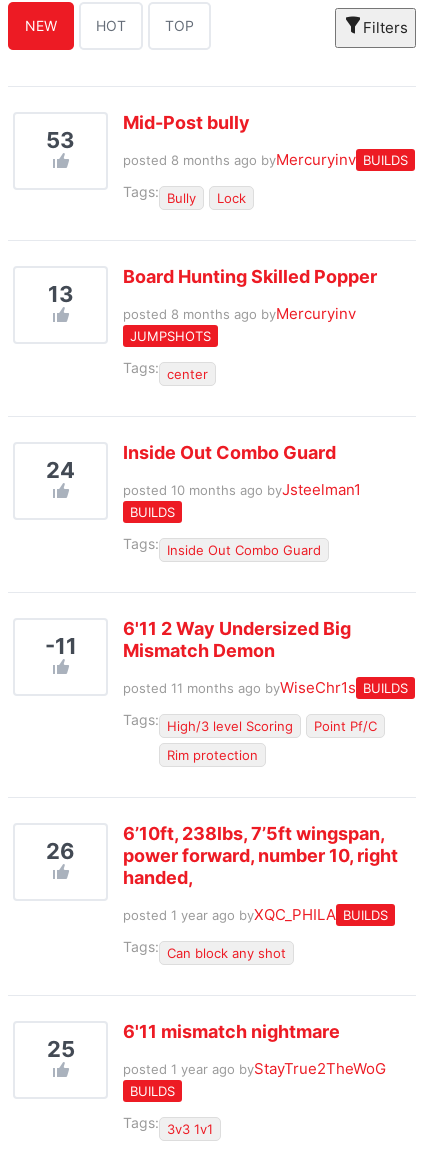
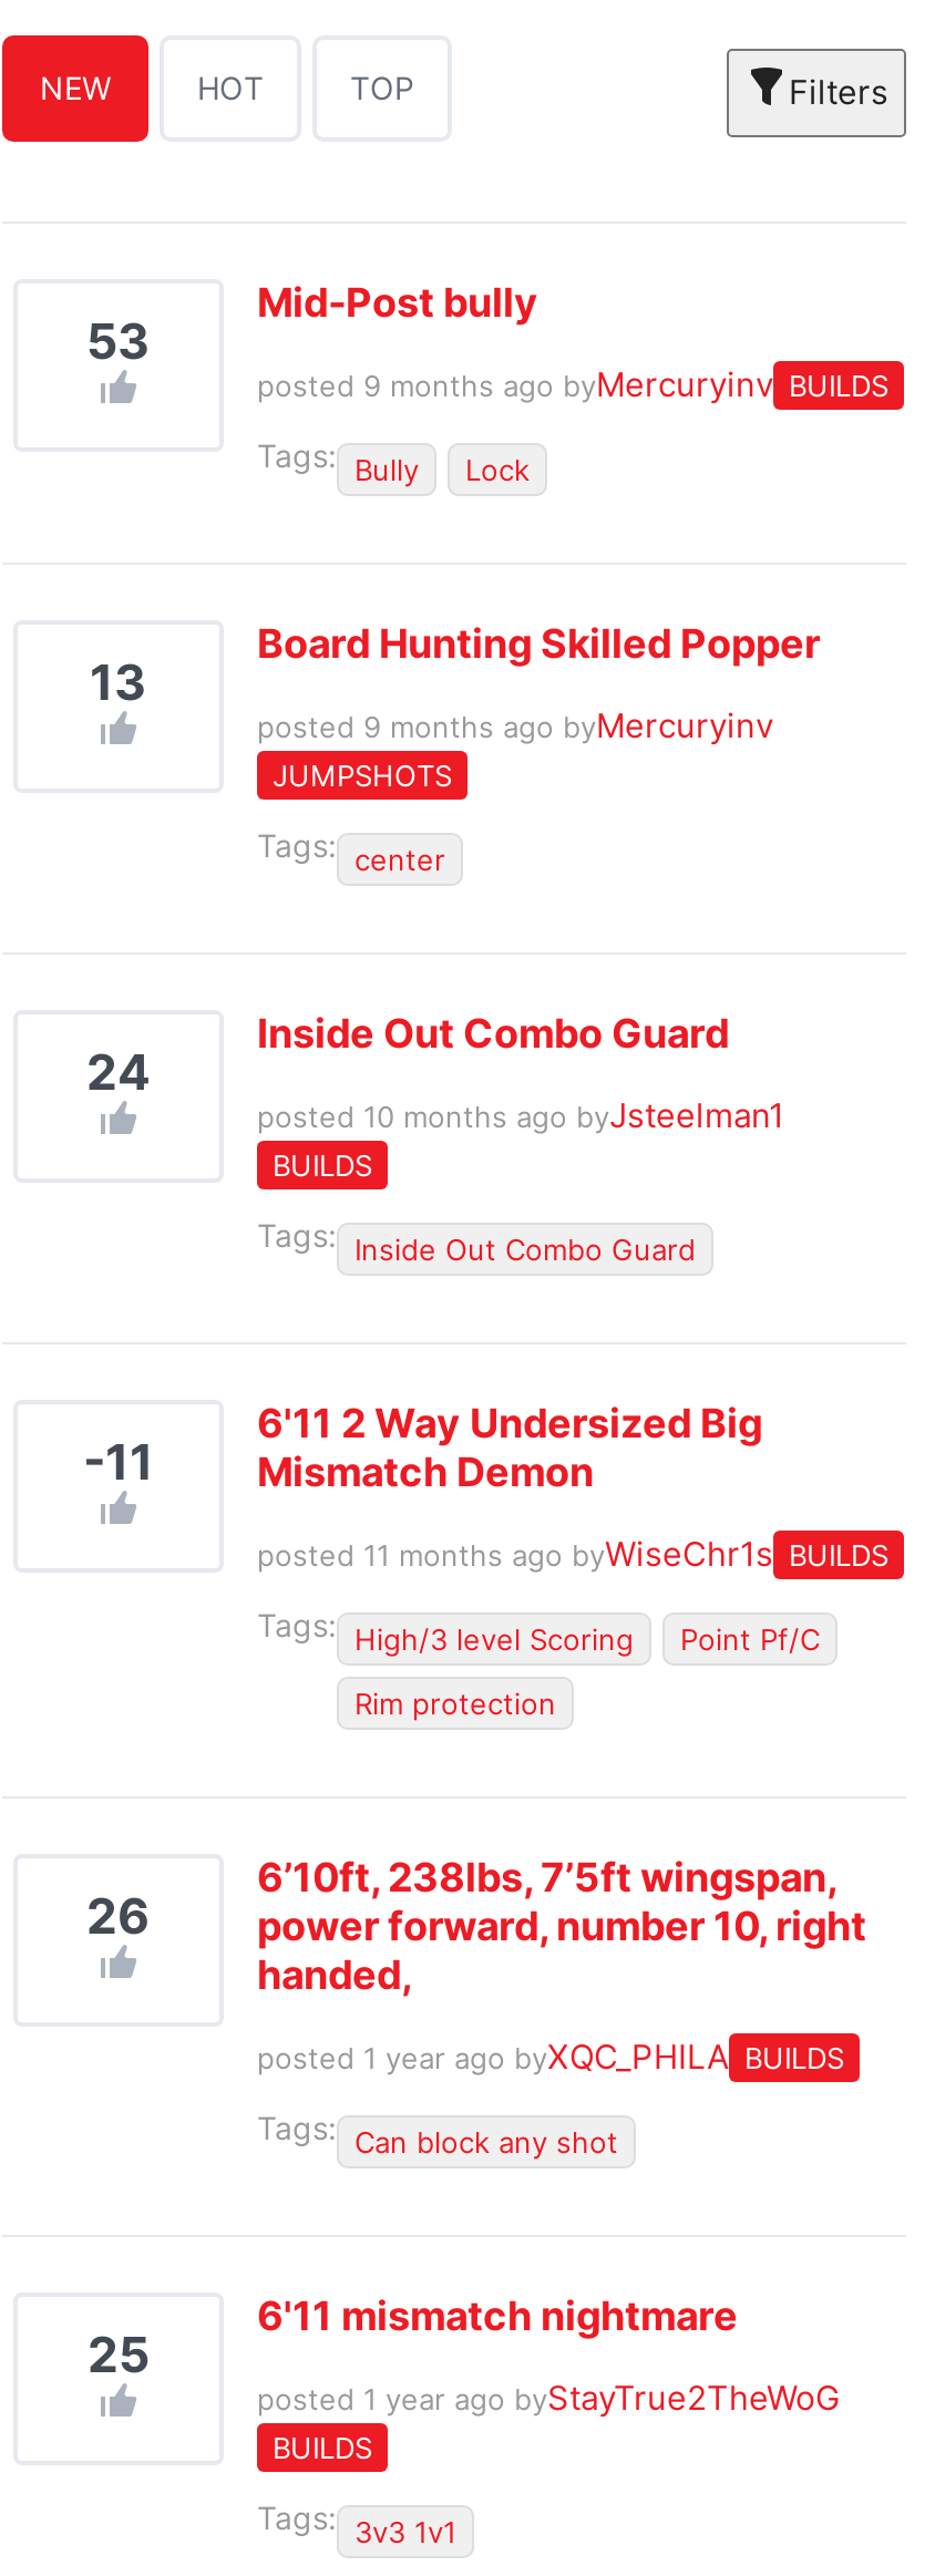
[123,150,408,169] posted 8 months ago byMercuryinv BUILDS -> [257,363,888,405] posted 9 months ago byMercuryinv BUILDS
[123,304,356,323] posted 8 months ago byMercuryinv -> [257,704,773,746] posted 9 months ago byMercuryinv

